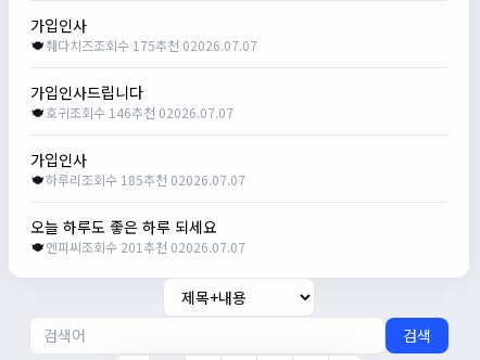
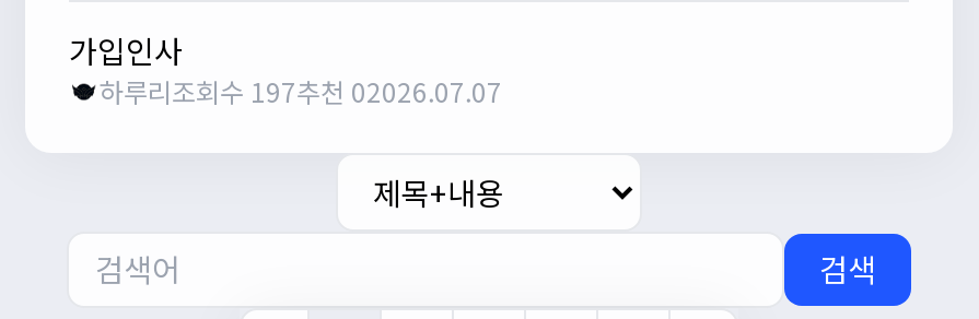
[30,36,257,256] 췌다치즈조회수 175추천 02026.07.07 | 가입인사드립니다 | 호귀조회수 146추천 02026.07.07 | 가입인사 | 하루리 조회수 185추천 02026.07.07 | 오늘 하루도 좋은 하루 되세요 | 엔피씨조회수 201추천 02026.07.07 -> [100,72,502,109] 하루리조회수 197추천 02026.07.07

